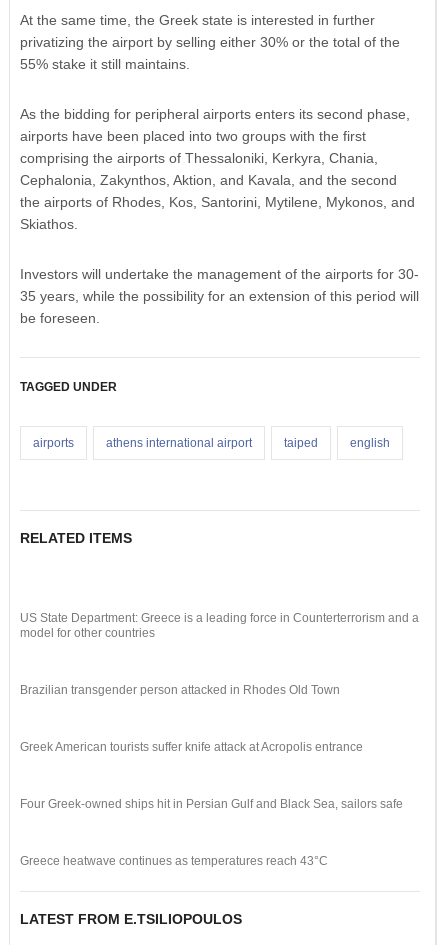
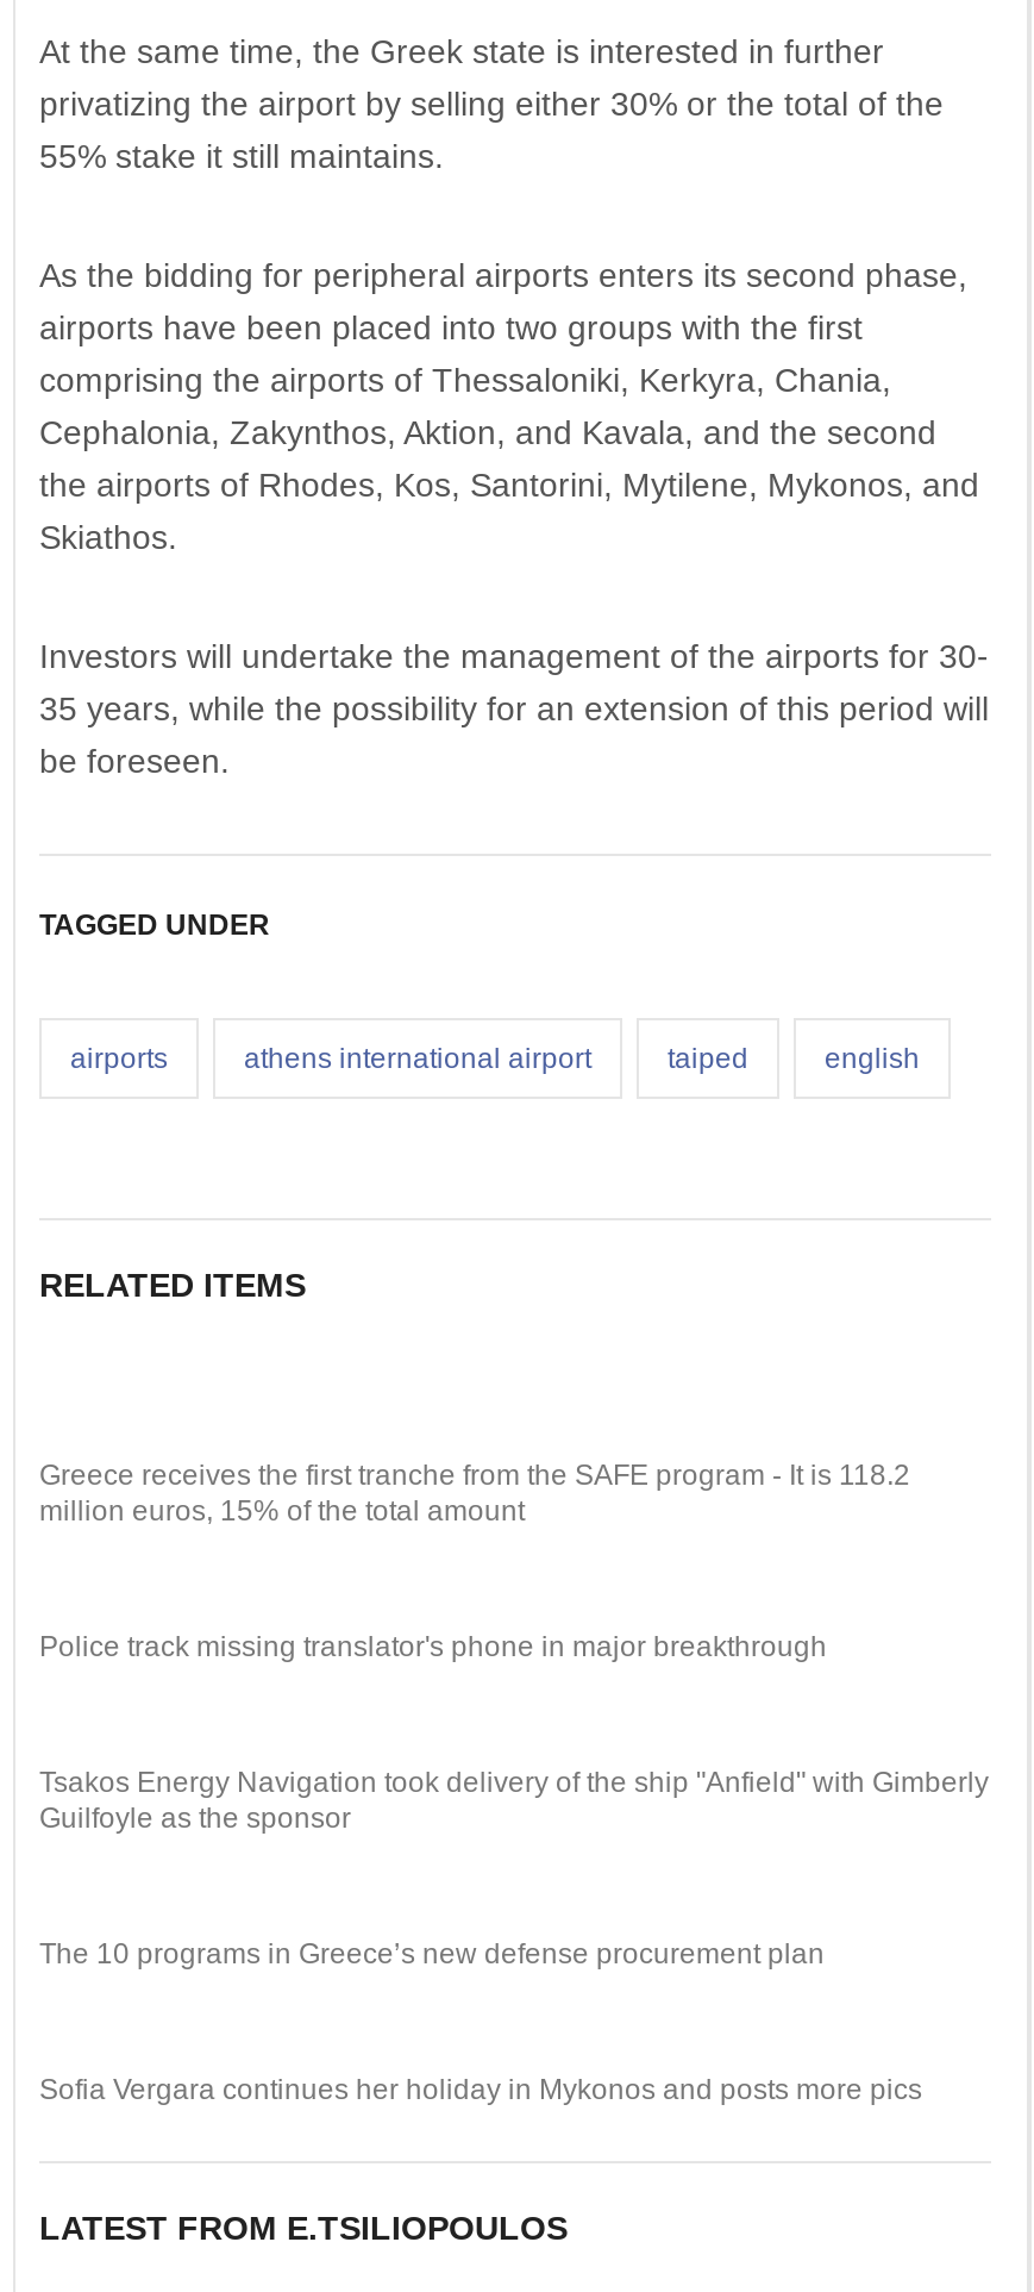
[20,611,419,640] US State Department: Greece is a leading force in Counterterrorism and a | model for other countries -> [39,1459,910,1528] Greece receives the first tranche from the SAFE program - It is 118.2 | million euros, 15% of the total amount
[20,683,340,697] Brazilian transgender person attacked in Rhodes Old Town -> [39,1630,827,1663] Police track missing translator's phone in major breakthrough
[20,740,363,754] Greek American tourists suffer knife attack at Acropolis entrance -> [39,1766,989,1835] Tsakos Energy Navigation took delivery of the ship "Anfield" with Gimberly | Guilfoyle as the sponsor
[20,797,403,811] Four Greek-owned ships hit in Persian Gulf and Black Sea, sailors safe -> [39,1937,825,1971] The 10 programs in Greece’s new defense procurement plan
[20,854,328,868] Greece heatwave continues as temperatures reach 43°C -> [39,2073,922,2106] Sofia Vergara continues her holiday in Mykonos and posts more pics

